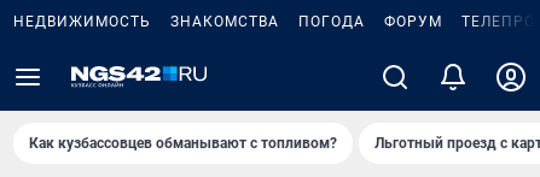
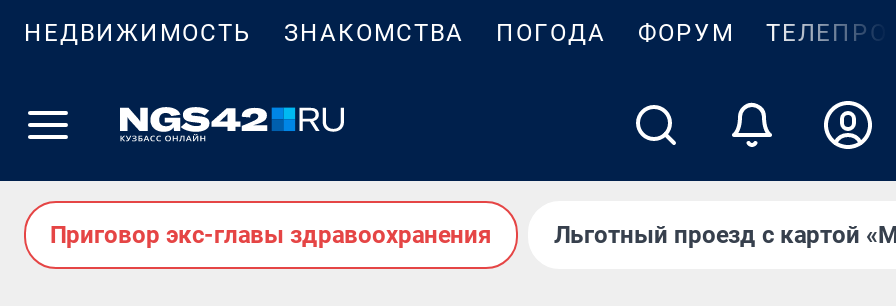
[29,135,337,152] Как кузбассовцев обманывают с топливом? -> [50,221,492,249] Приговор экс-главы здравоохранения

